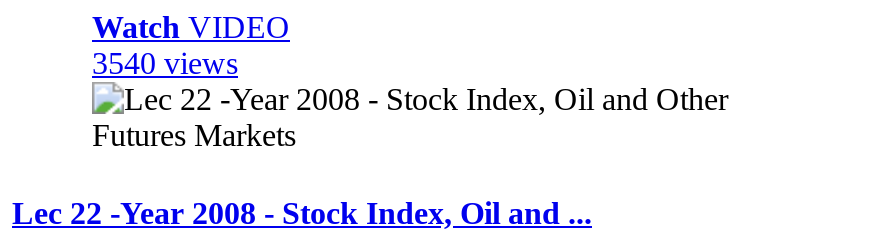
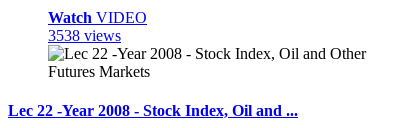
[92,46,238,80] 3540 views -> [48,27,121,44] 3538 views

